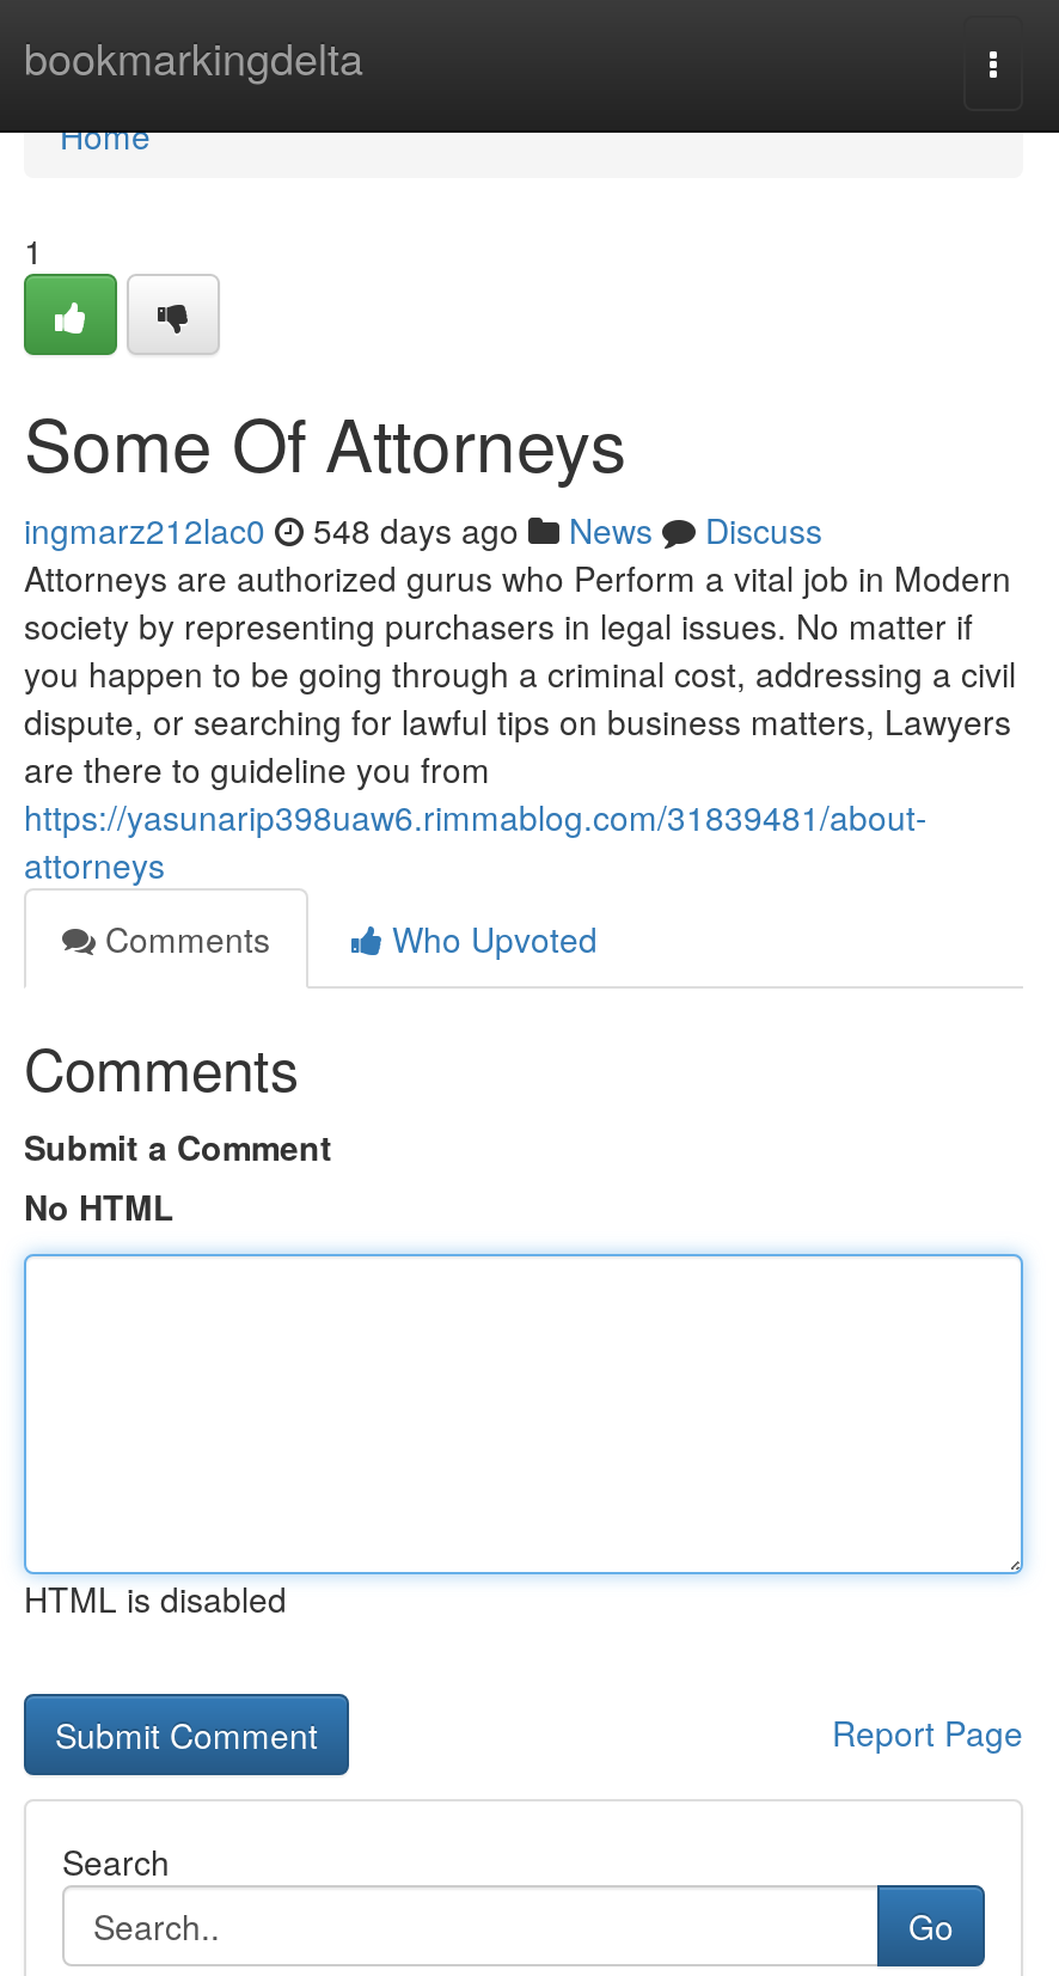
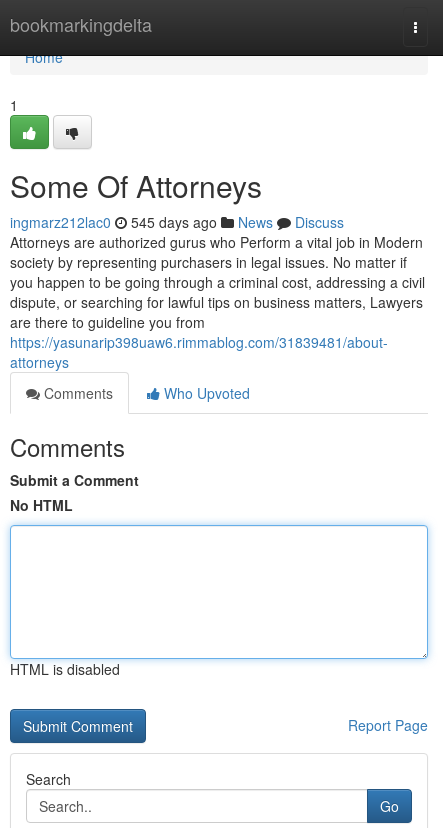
[24,506,822,553] ingmarz212lac0 548 days ago News Discuss -> [10,212,344,232] ingmarz212lac0 545 days ago News Discuss

